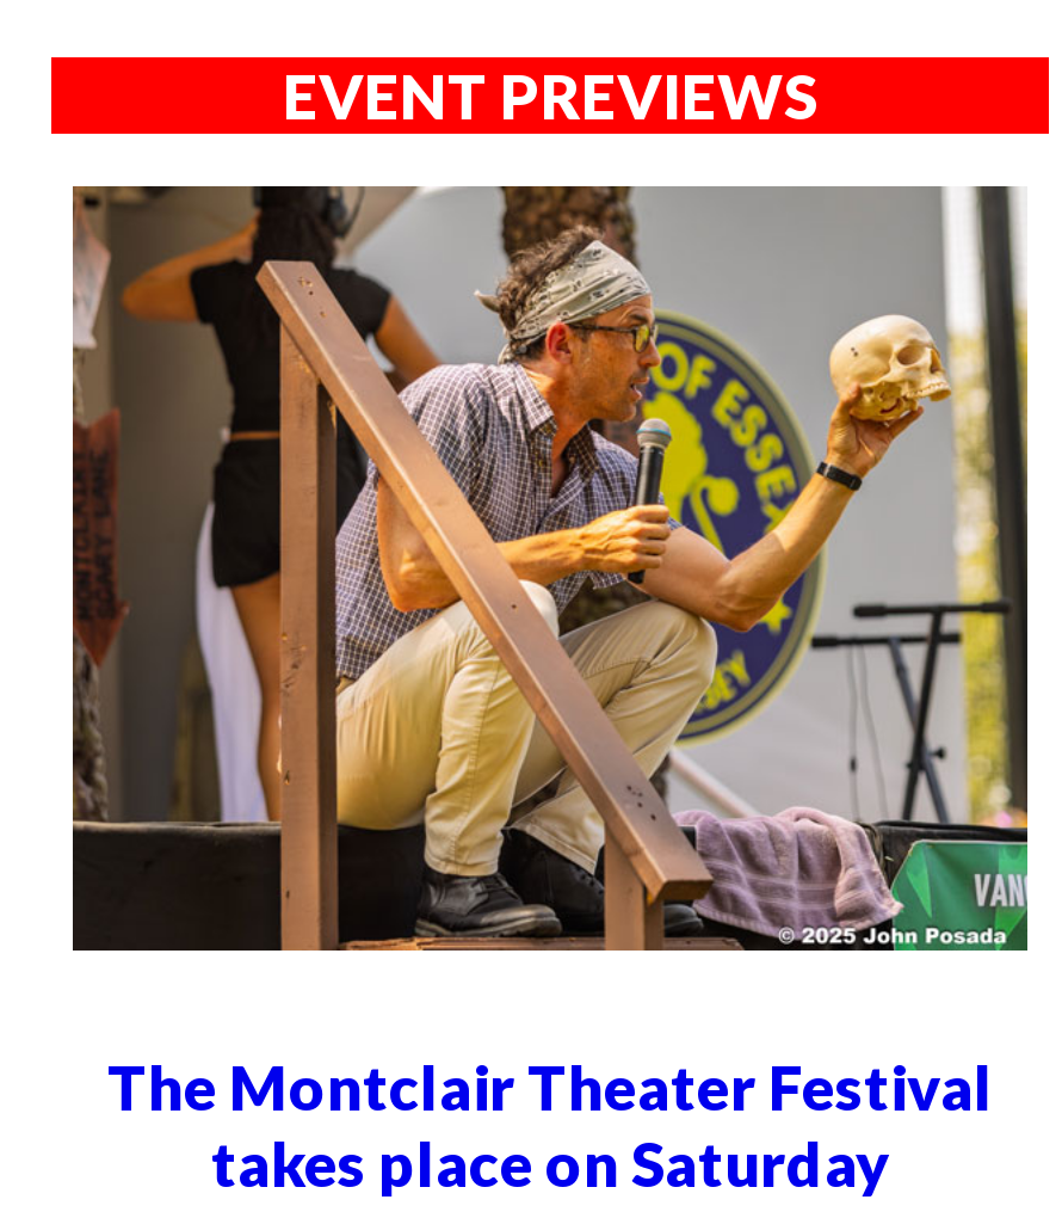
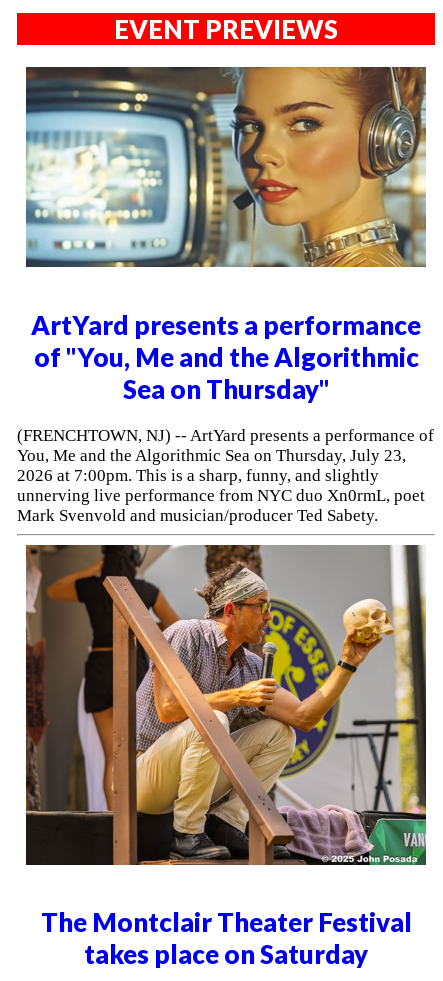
none -> [17,310,434,525] ArtYard presents a performance | of "You, Me and the Algorithmic | Sea on Thursday" | (FRENCHTOWN, NJ) -- ArtYard presents a performance of | You, Me and the Algorithmic Sea on Thursday, July 23, | 2026 at 7:00pm. This is a sharp, funny, and slightly | unnerving live performance from NYC duo Xn0rmL, poet | Mark Svenvold and musician/producer Ted Sabety.
none -> [25,66,427,268] [image]

